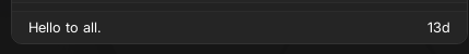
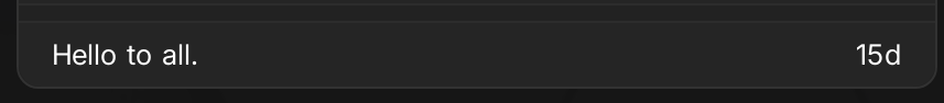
[427,19,450,36] 13d -> [856,38,902,71] 15d

